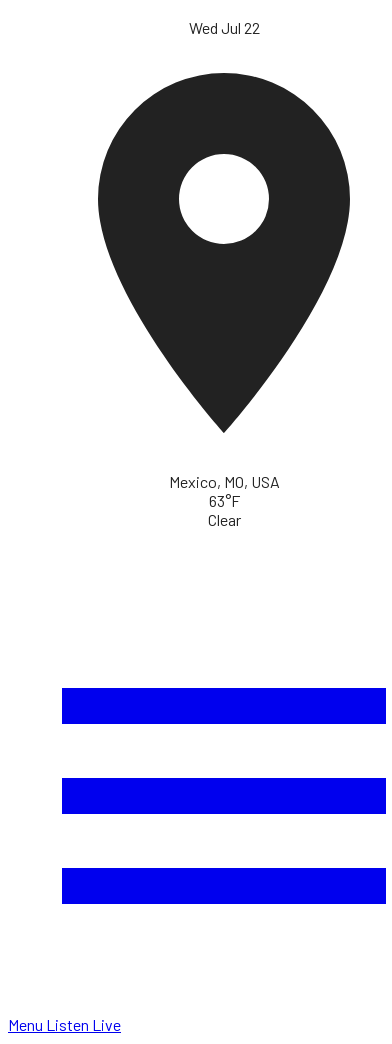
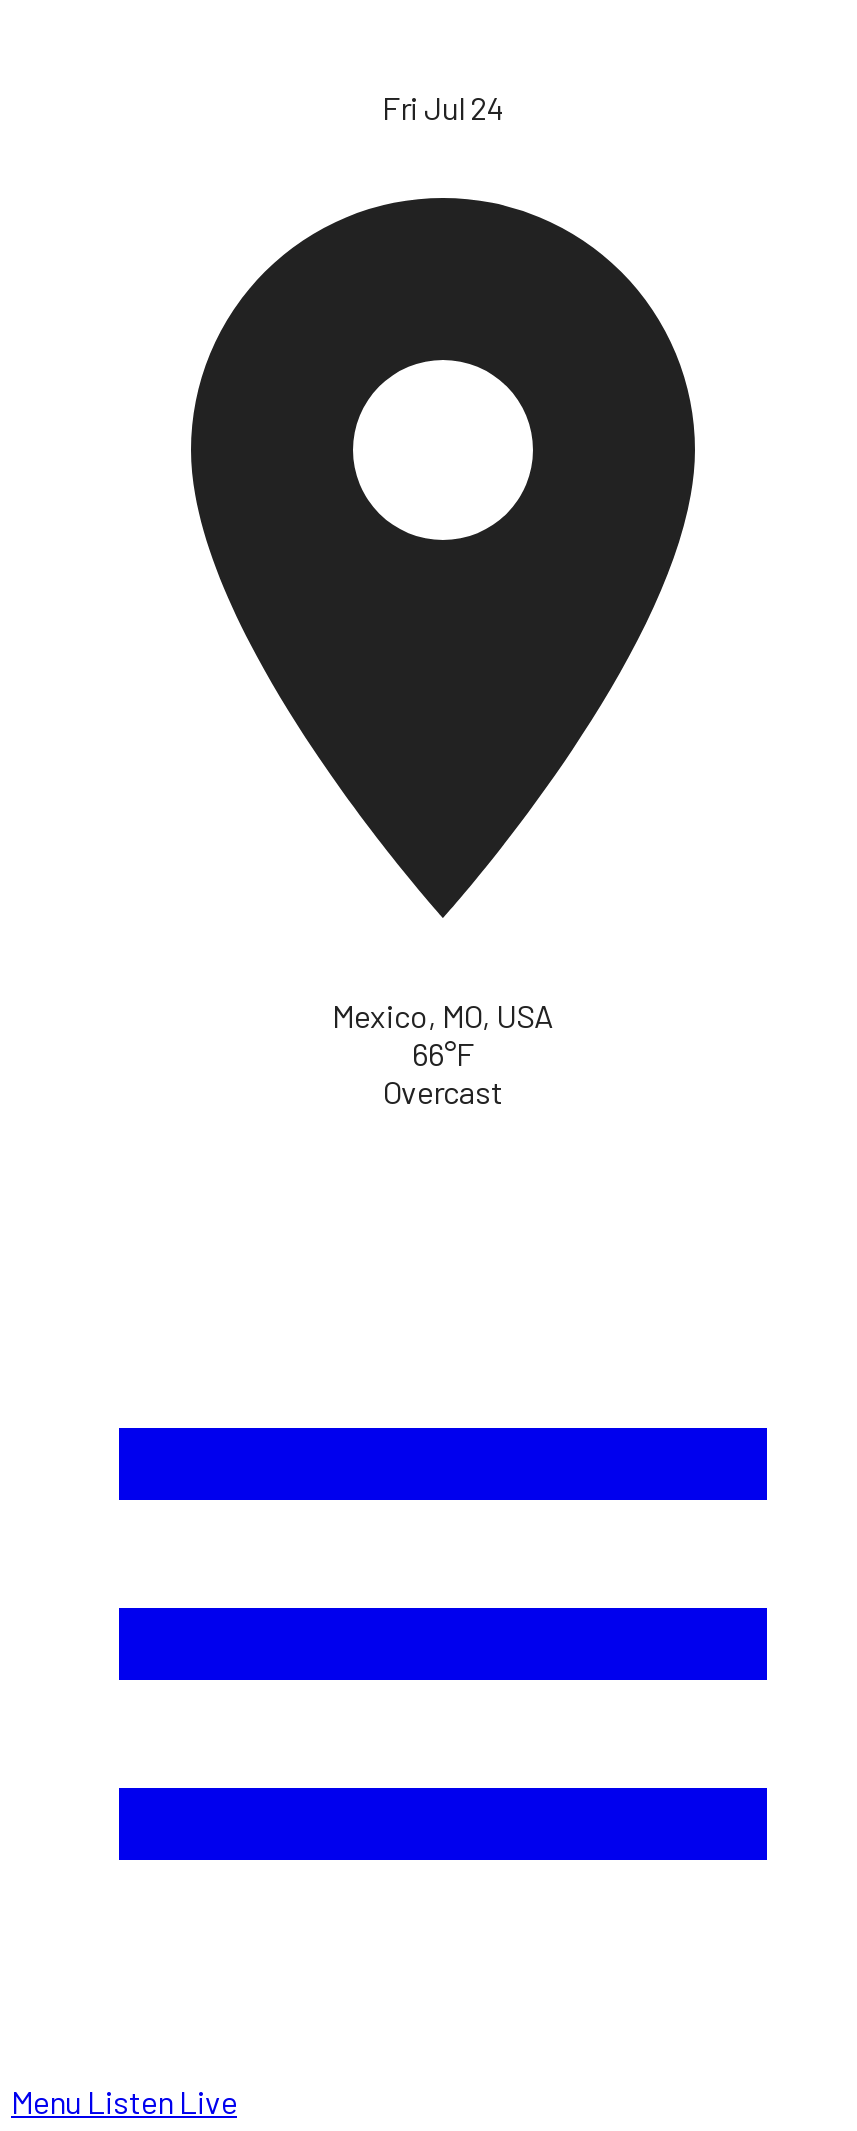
[188,18,259,37] Wed Jul 22 -> [382,88,504,126] Fri Jul 24
[207,491,240,529] 63°F | Clear -> [383,1034,503,1110] 66°F | Overcast

